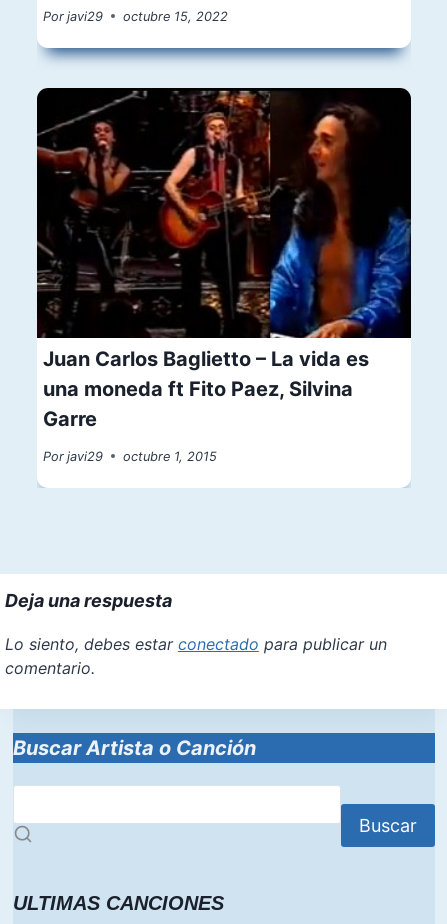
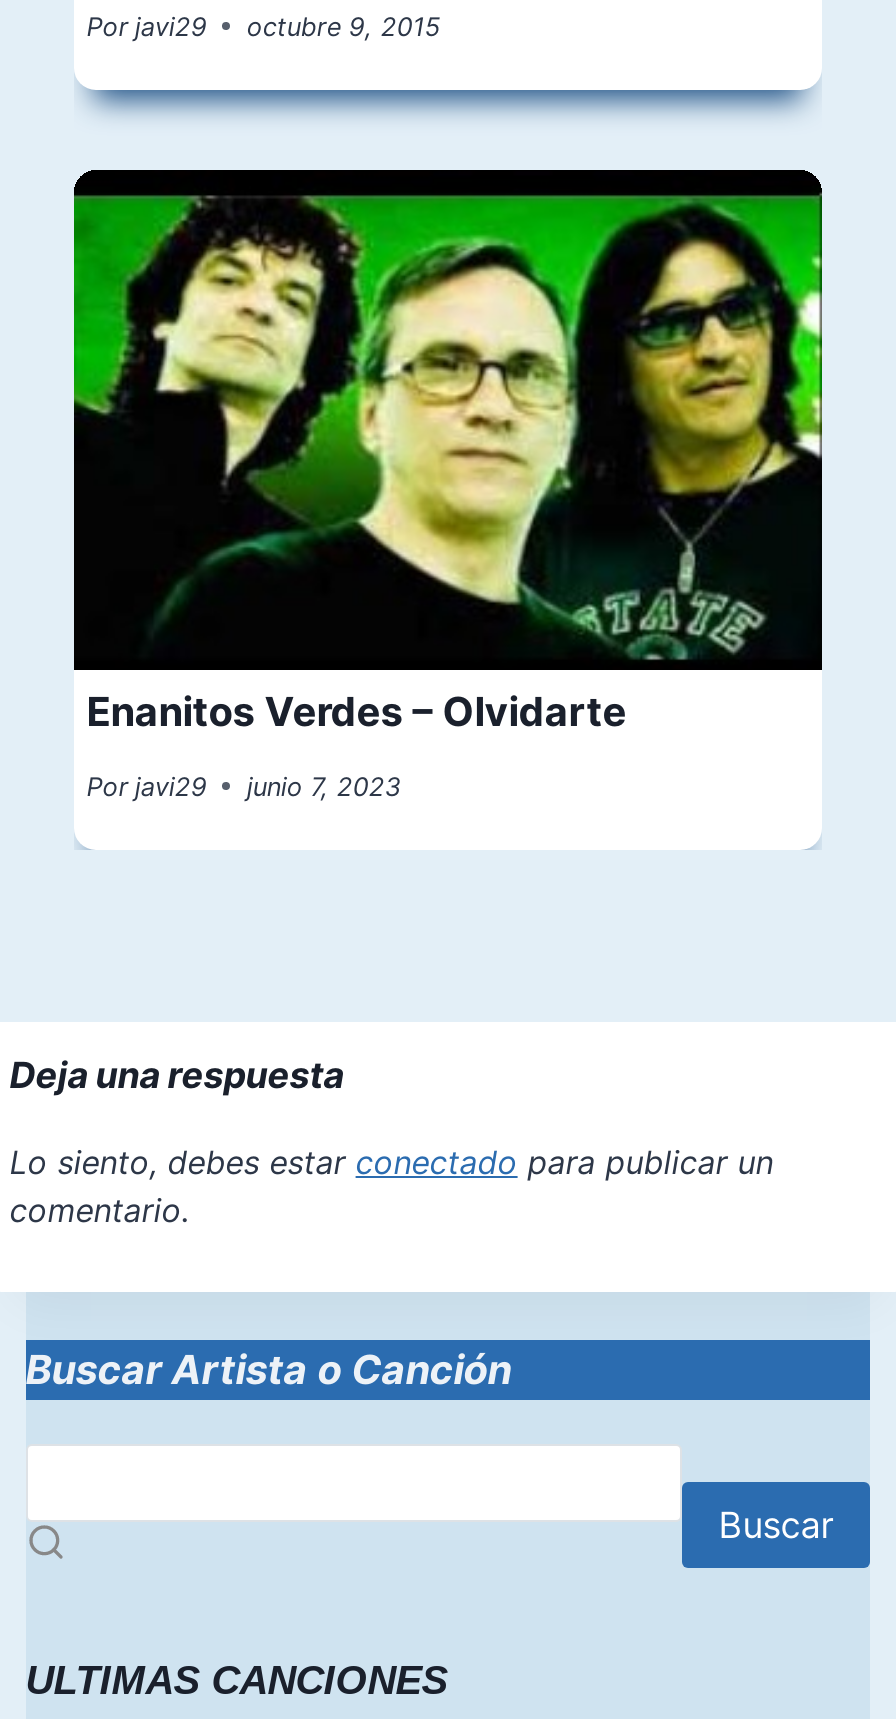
[43,8,228,23] Por javi29 octubre 15, 2022 -> [86,11,441,41] Por javi29 octubre 9, 2015
[36,90,412,431] [image] | Juan Carlos Baglietto – La vida es | una moneda ft Fito Paez, Silvina | Garre -> [72,174,824,736] [image] | Enanitos Verdes – Olvidarte
[43,449,217,464] Por javi29 octubre 1, 2015 -> [86,771,401,801] Por javi29 junio 7, 2023

